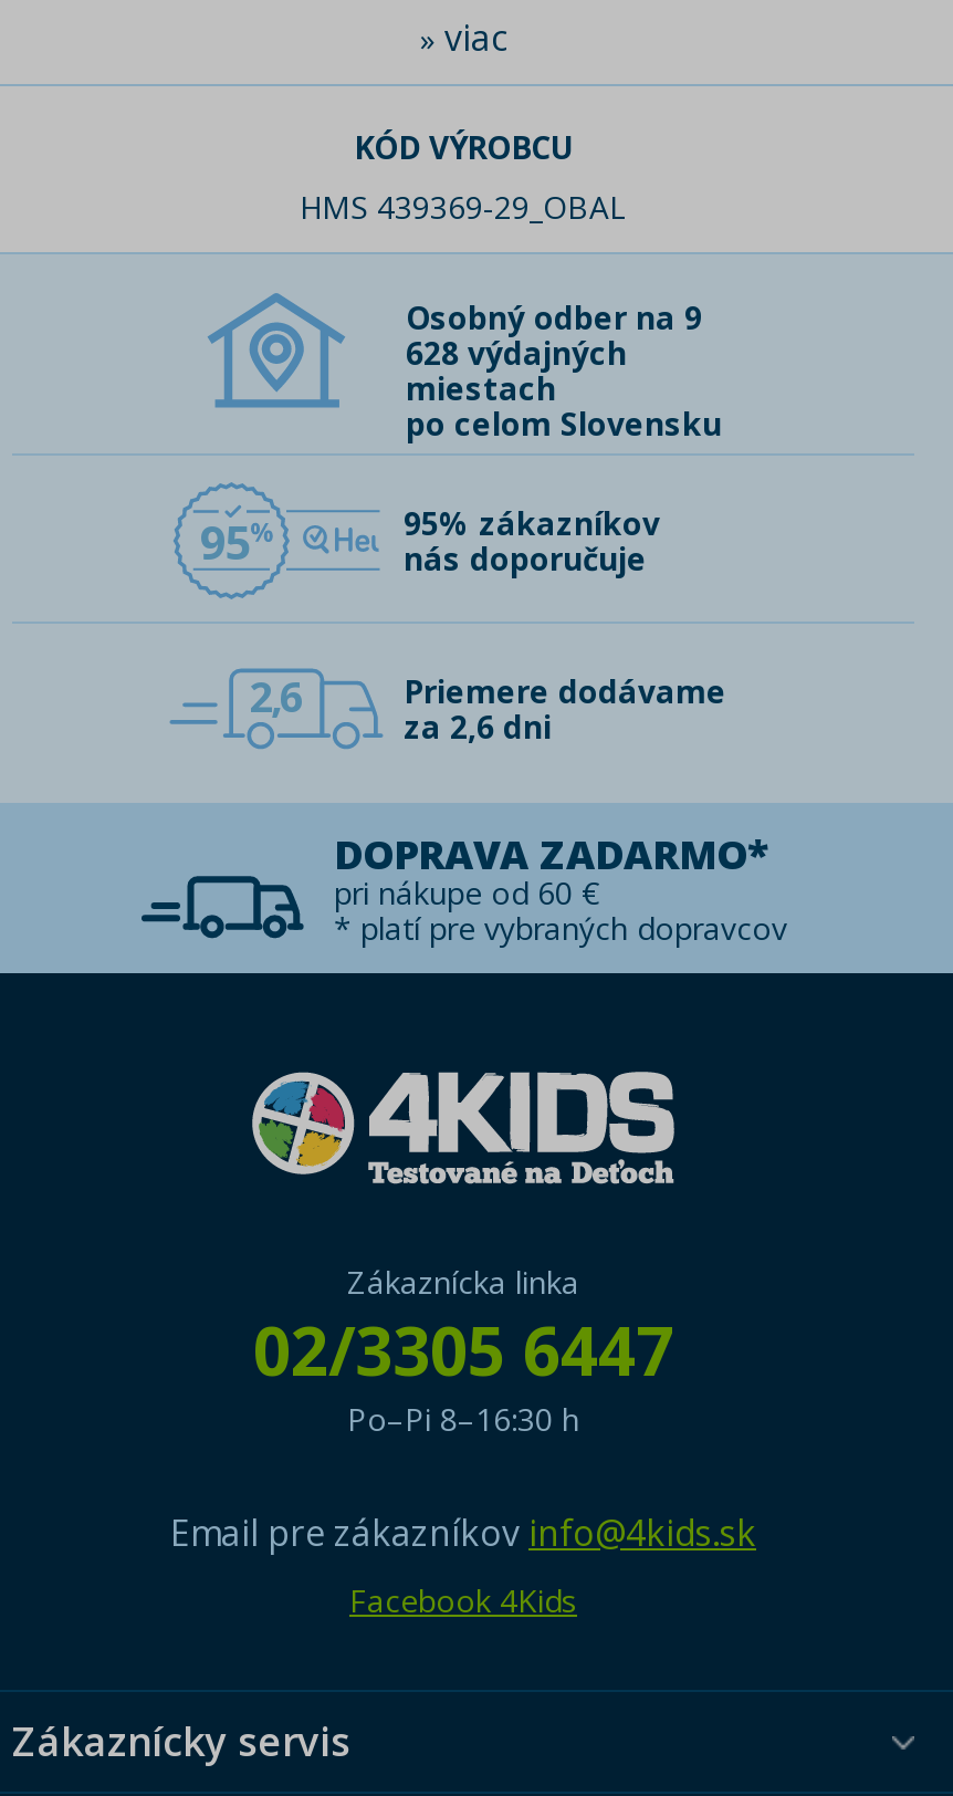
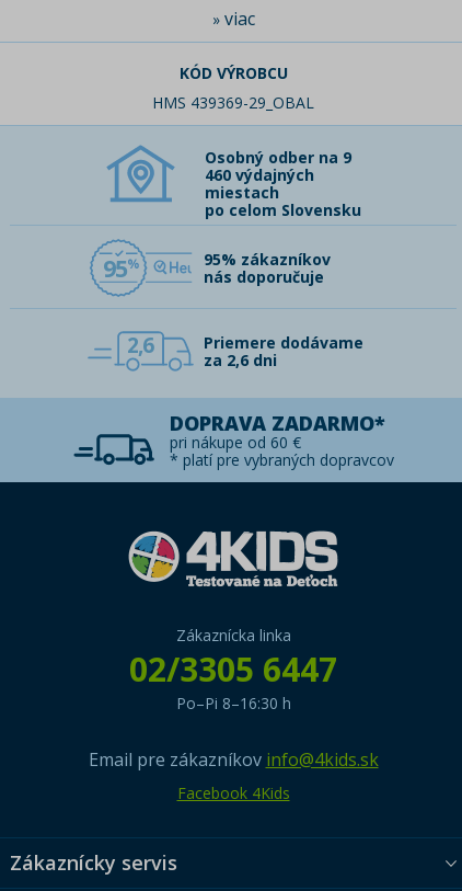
[406,332,627,374] 628 výdajných -> [205,165,314,185] 460 výdajných

